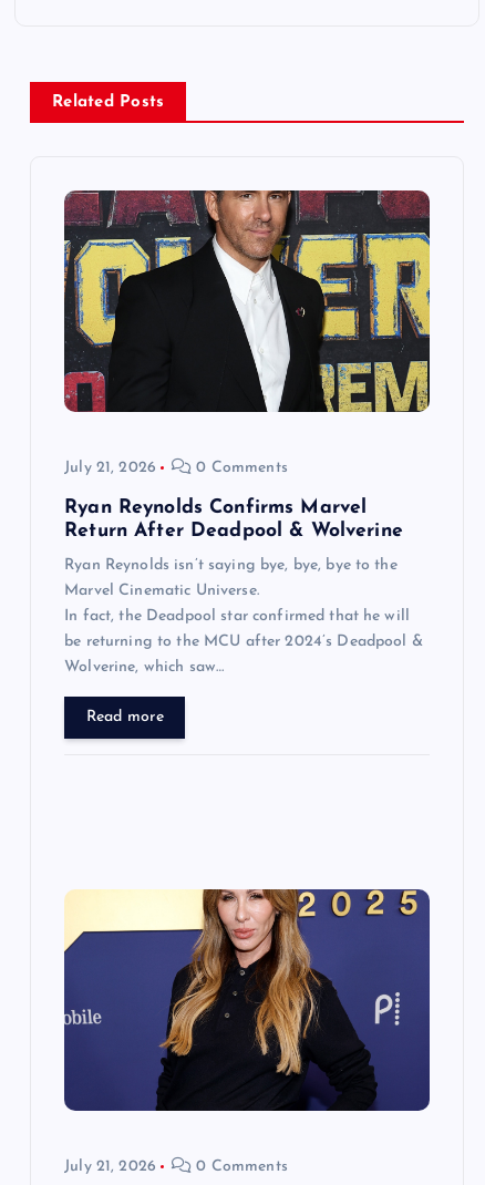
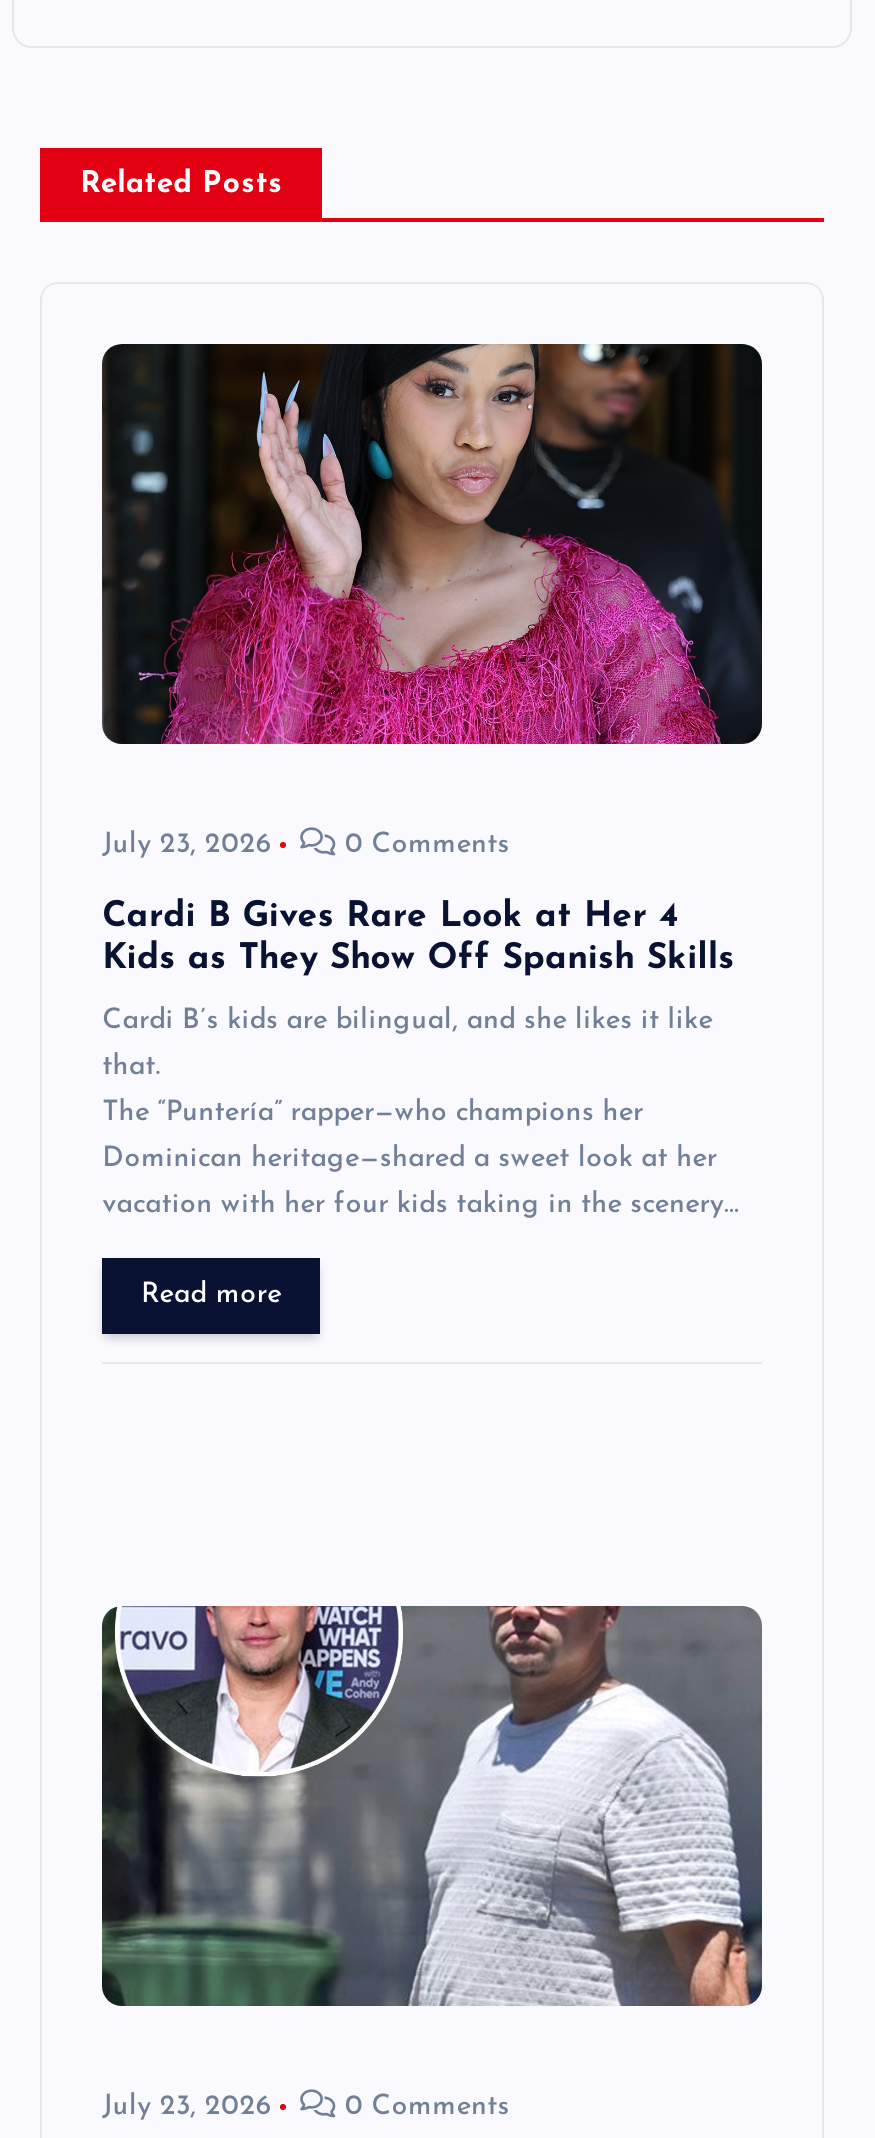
[63,189,431,413] [image] -> [100,342,764,746] [image]
[64,460,156,477] July 21, 2026 -> [102,831,272,861] July 23, 2026
[64,499,403,541] Ryan Reynolds Confirms Marvel | Return After Deadpool & Wolverine -> [102,901,734,977] Cardi B Gives Rare Look at Her 4 | Kids as They Show Off Spanish Skills
[64,558,397,574] Ryan Reynolds isn’t saying bye, bye, bye to the -> [102,1007,713,1037] Cardi B’s kids are bilingual, and she likes it like
[64,583,259,600] Marvel Cinematic Universe. -> [102,1053,168,1083] that.
[64,609,410,625] In fact, the Deadpool star confirmed that he will -> [102,1099,643,1129] The “Puntería” rapper—who champions her
[64,634,423,651] be returning to the MCU after 2024’s Deadpool & -> [102,1145,717,1175] Dominican heritage—shared a sweet look at her
[64,660,224,676] Wolverine, which saw… -> [102,1191,738,1221] vacation with her four kids taking in the scenery…
[64,888,430,1112] [image] -> [100,1604,762,2008] [image]
[64,1159,156,1175] July 21, 2026 -> [102,2092,272,2122] July 23, 2026

